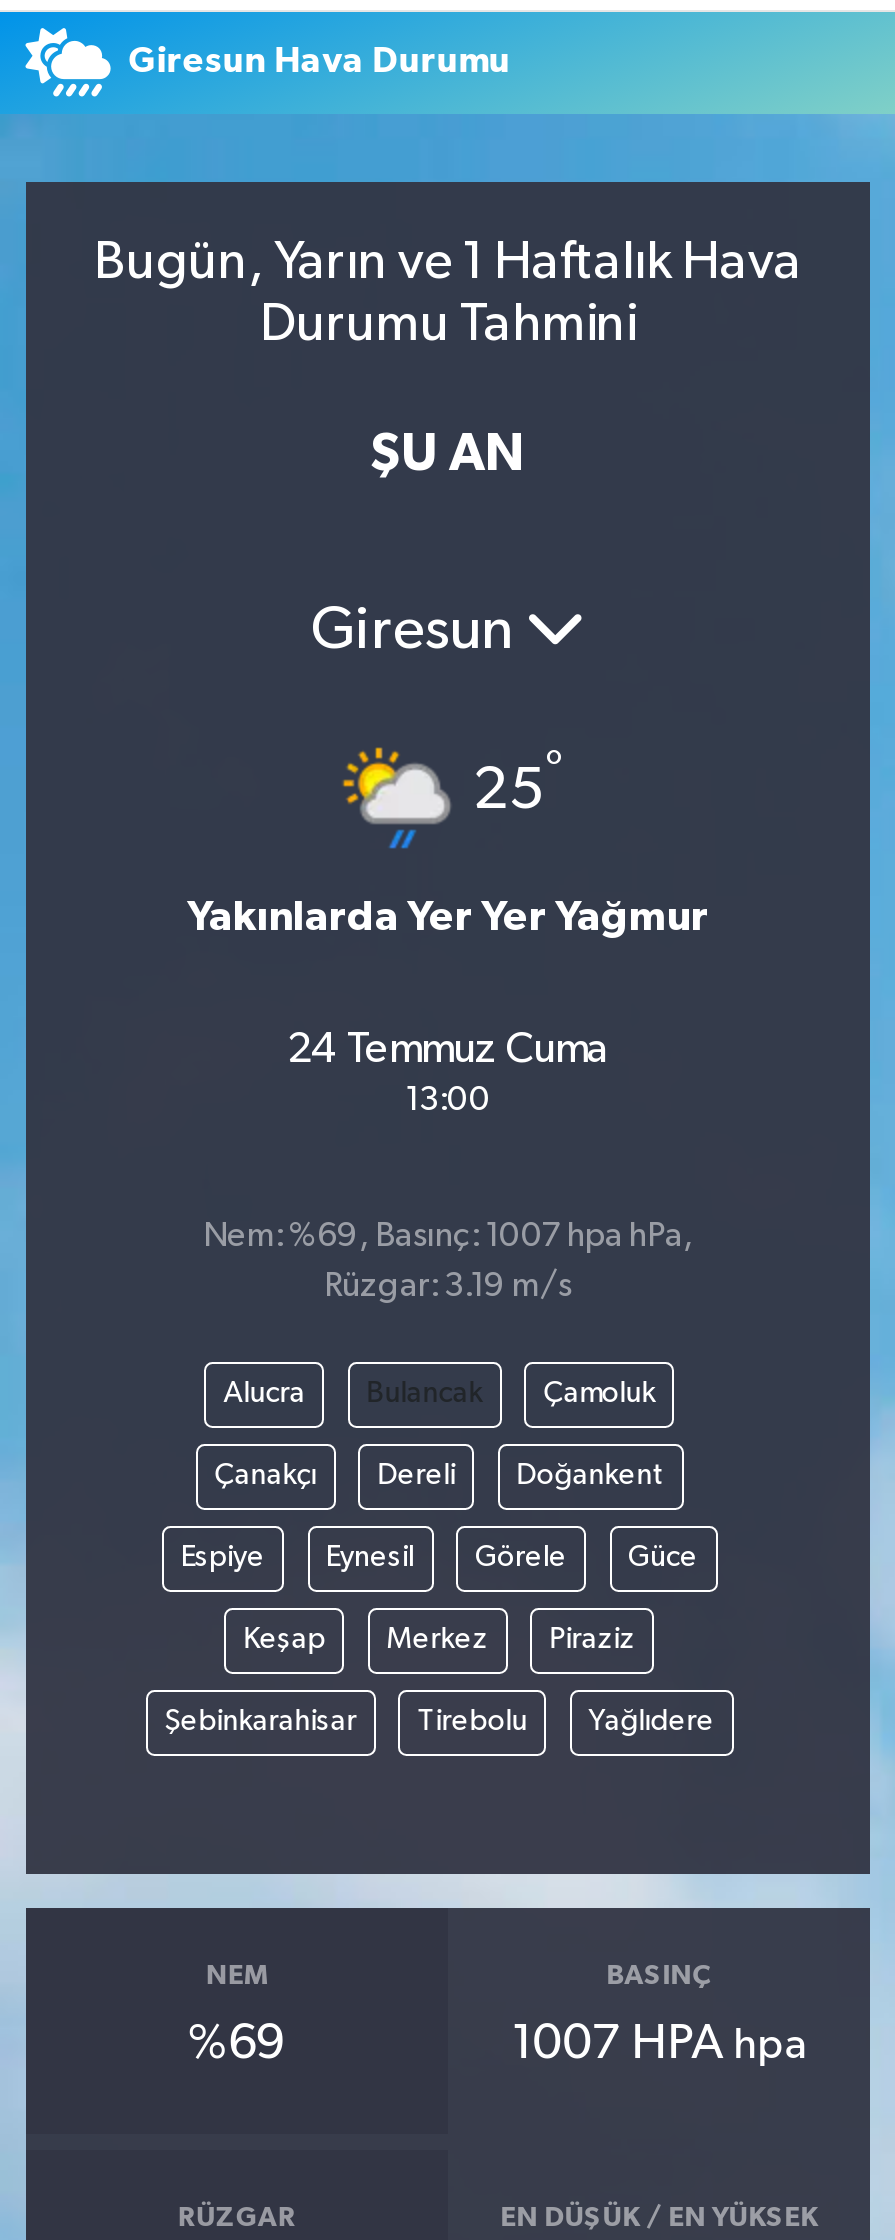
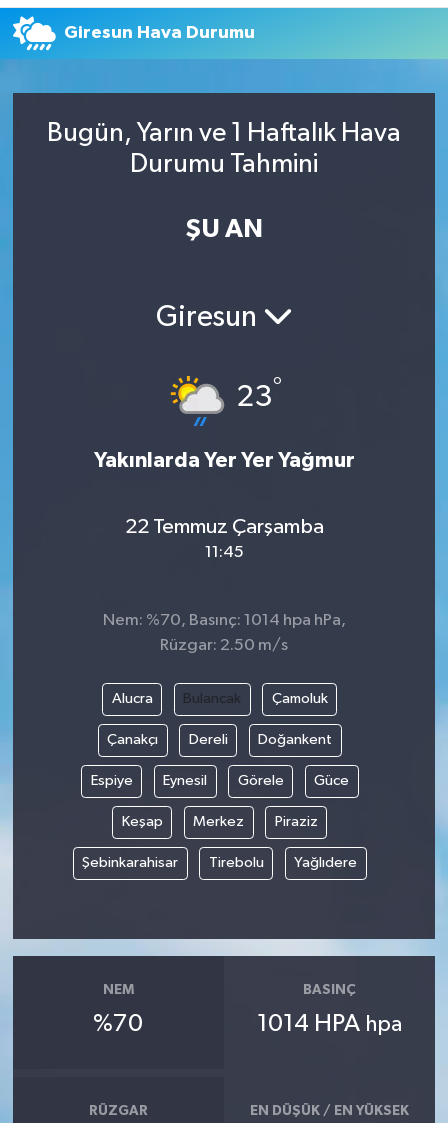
[473,749,563,821] 25° -> [236,376,282,413] 23°
[287,1028,609,1072] 24 Temmuz Cuma -> [124,516,323,538] 22 Temmuz Çarşamba
[405,1084,491,1118] 13:00 -> [204,544,243,561] 11:45
[203,1219,693,1253] Nem: %69, Basınç: 1007 hpa hPa, -> [102,611,345,628] Nem: %70, Basınç: 1014 hpa hPa,
[324,1269,572,1303] Rüzgar: 3.19 m/s -> [160,636,288,653] Rüzgar: 2.50 m/s
[188,2020,286,2068] %69 -> [93,1012,143,1036] %70
[511,2020,807,2068] 1007 HPA hpa -> [257,1012,402,1036] 1014 HPA hpa

